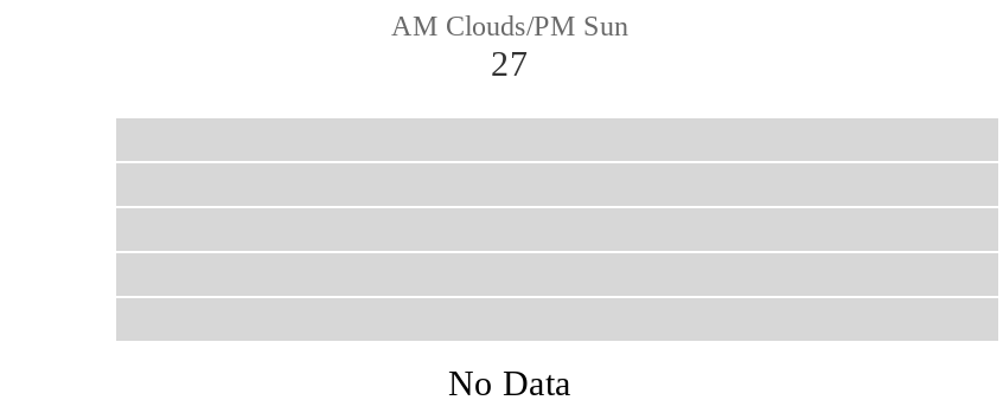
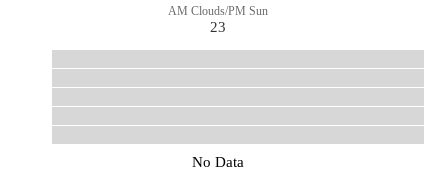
[491,44,529,82] 27 -> [210,19,226,35] 23

